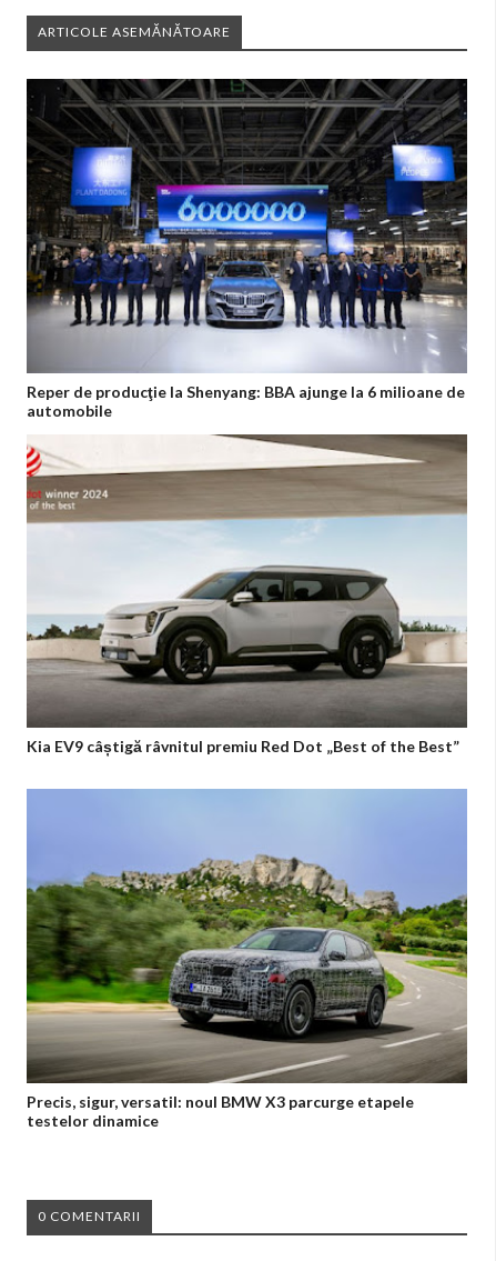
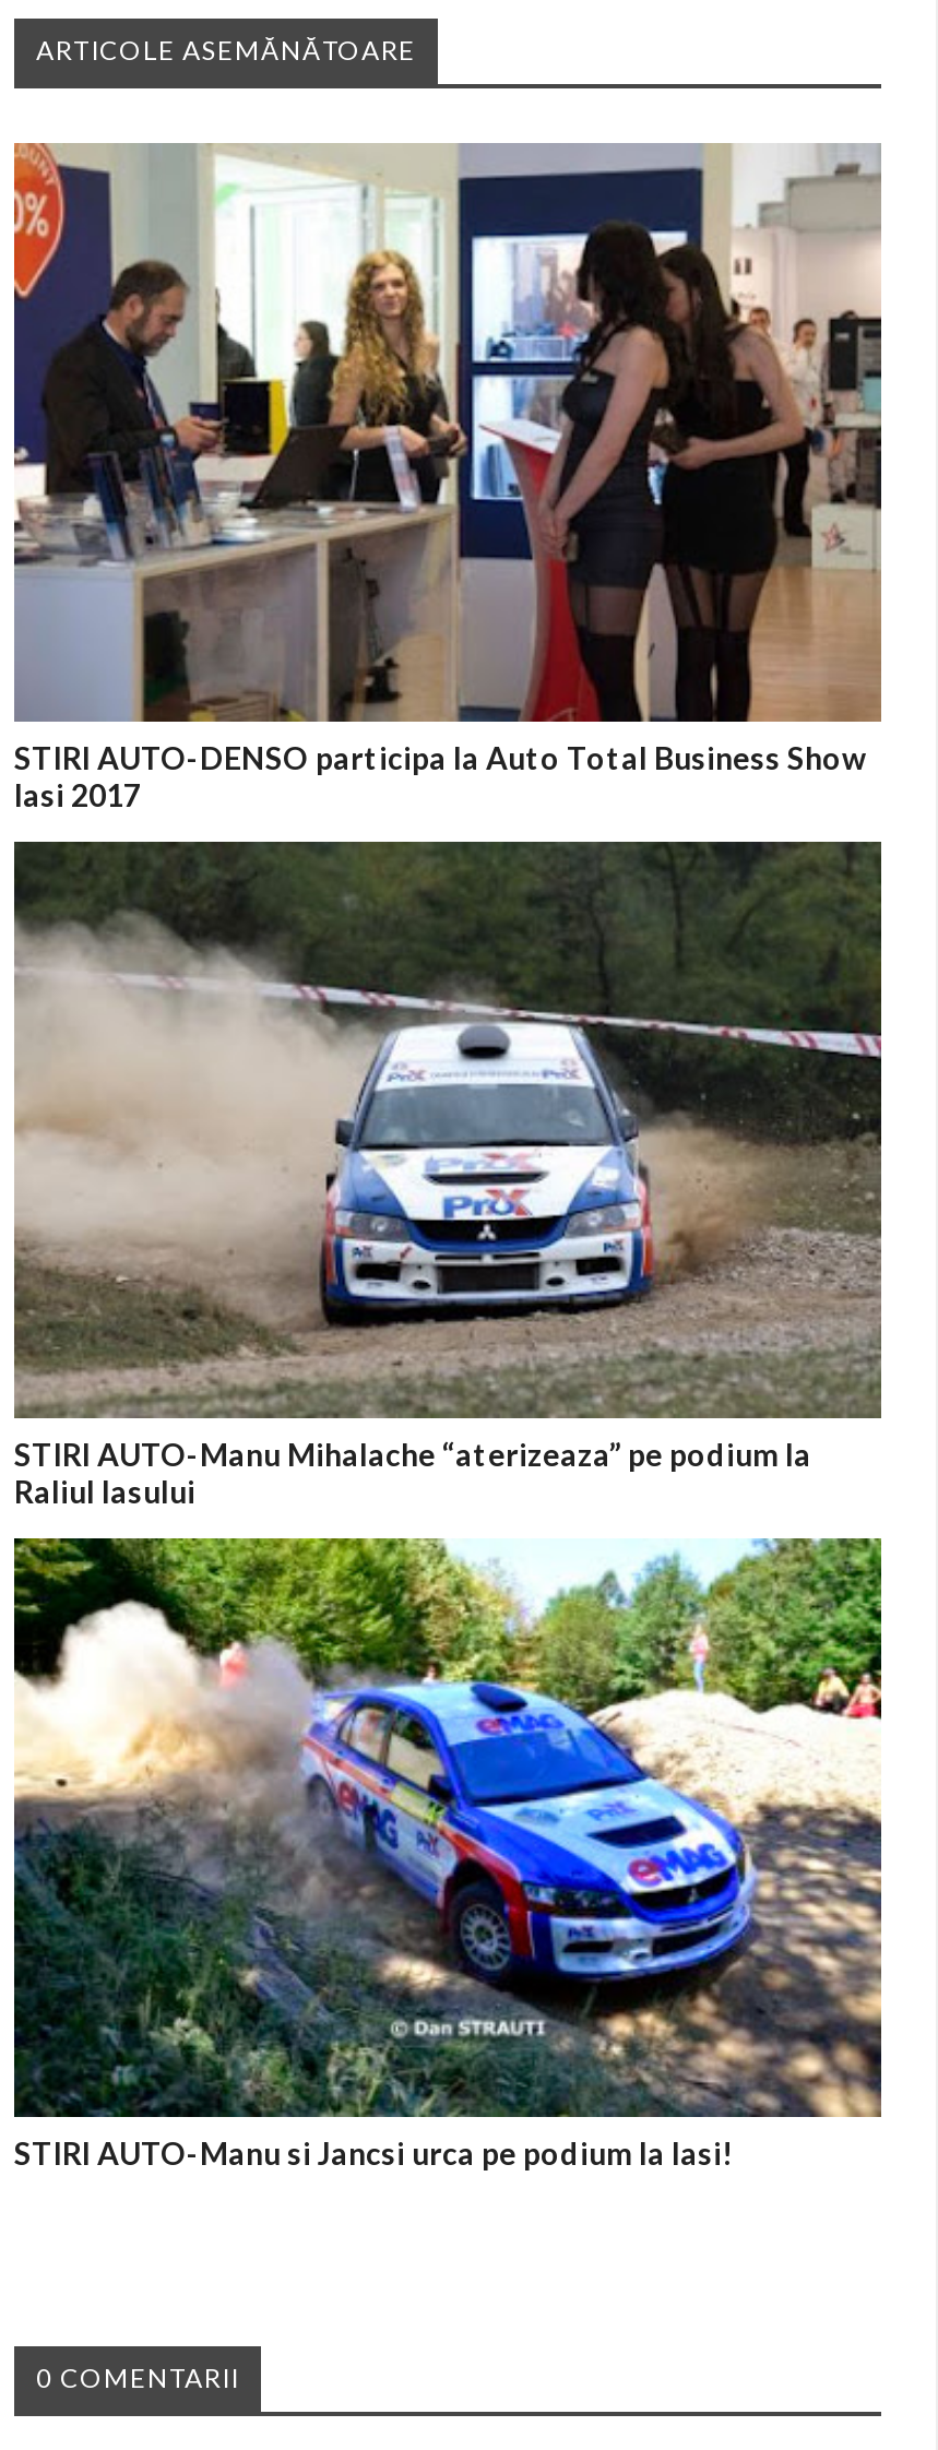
[26,78,468,420] [image] | Reper de producţie la Shenyang: BBA ajunge la 6 milioane de | automobile -> [12,141,881,813] [image] | STIRI AUTO-DENSO participa la Auto Total Business Show | Iasi 2017
[26,434,467,756] [image] | Kia EV9 câștigă râvnitul premiu Red Dot „Best of the Best” -> [12,840,883,1511] [image] | STIRI AUTO-Manu Mihalache “aterizeaza” pe podium la | Raliul Iasului
[26,789,468,1130] [image] | Precis, sigur, versatil: noul BMW X3 parcurge etapele | testelor dinamice -> [12,1536,883,2172] [image] | STIRI AUTO-Manu si Jancsi urca pe podium la Iasi!

